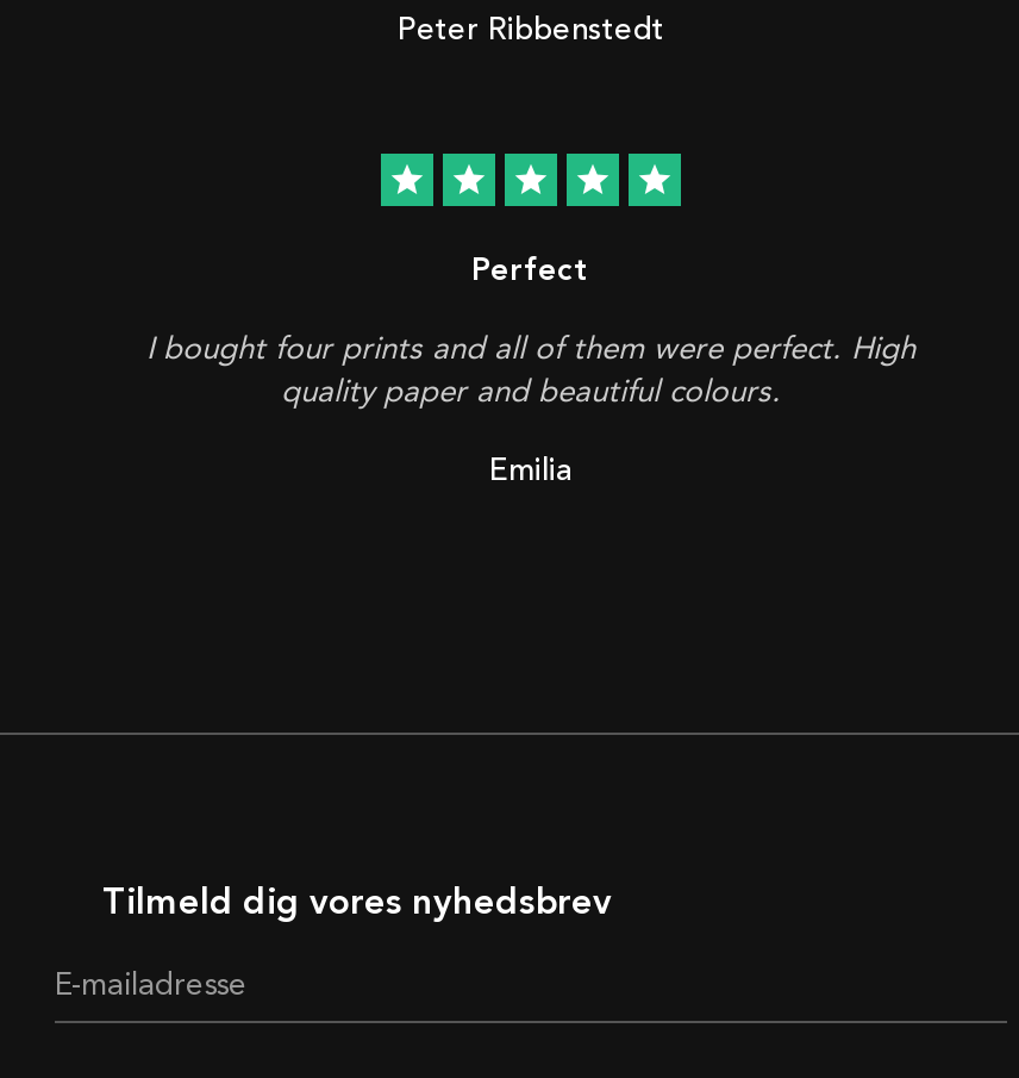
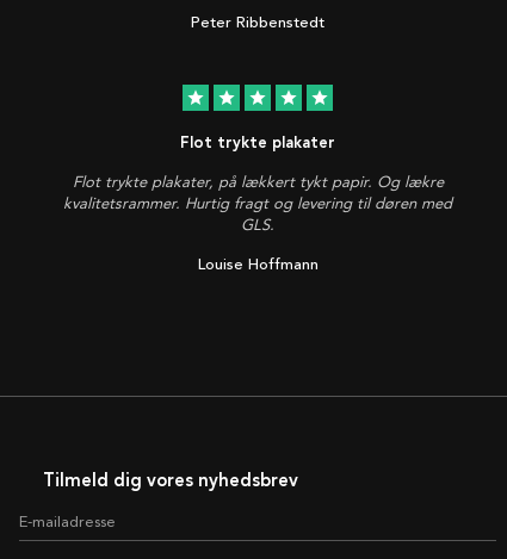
[471,252,590,288] Perfect -> [180,134,335,152] Flot trykte plakater
[146,330,915,409] I bought four prints and all of them were perfect. High | quality paper and beautiful colours. -> [63,173,452,234] Flot trykte plakater, på lækkert tykt papir. Og lækre | kvalitetsrammer. Hurtig fragt og levering til døren med | GLS.
[489,452,573,490] Emilia -> [197,255,318,274] Louise Hoffmann

